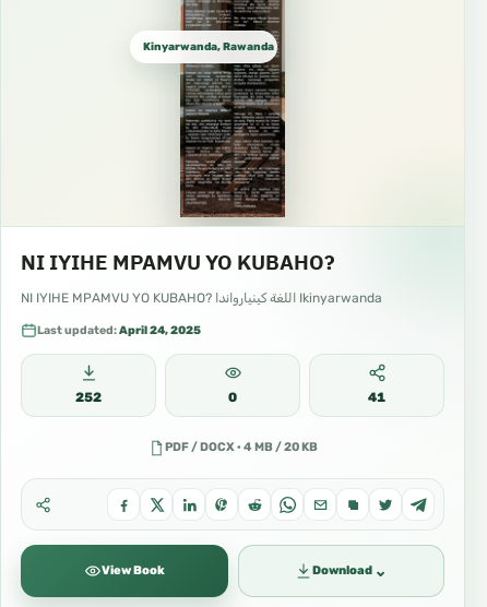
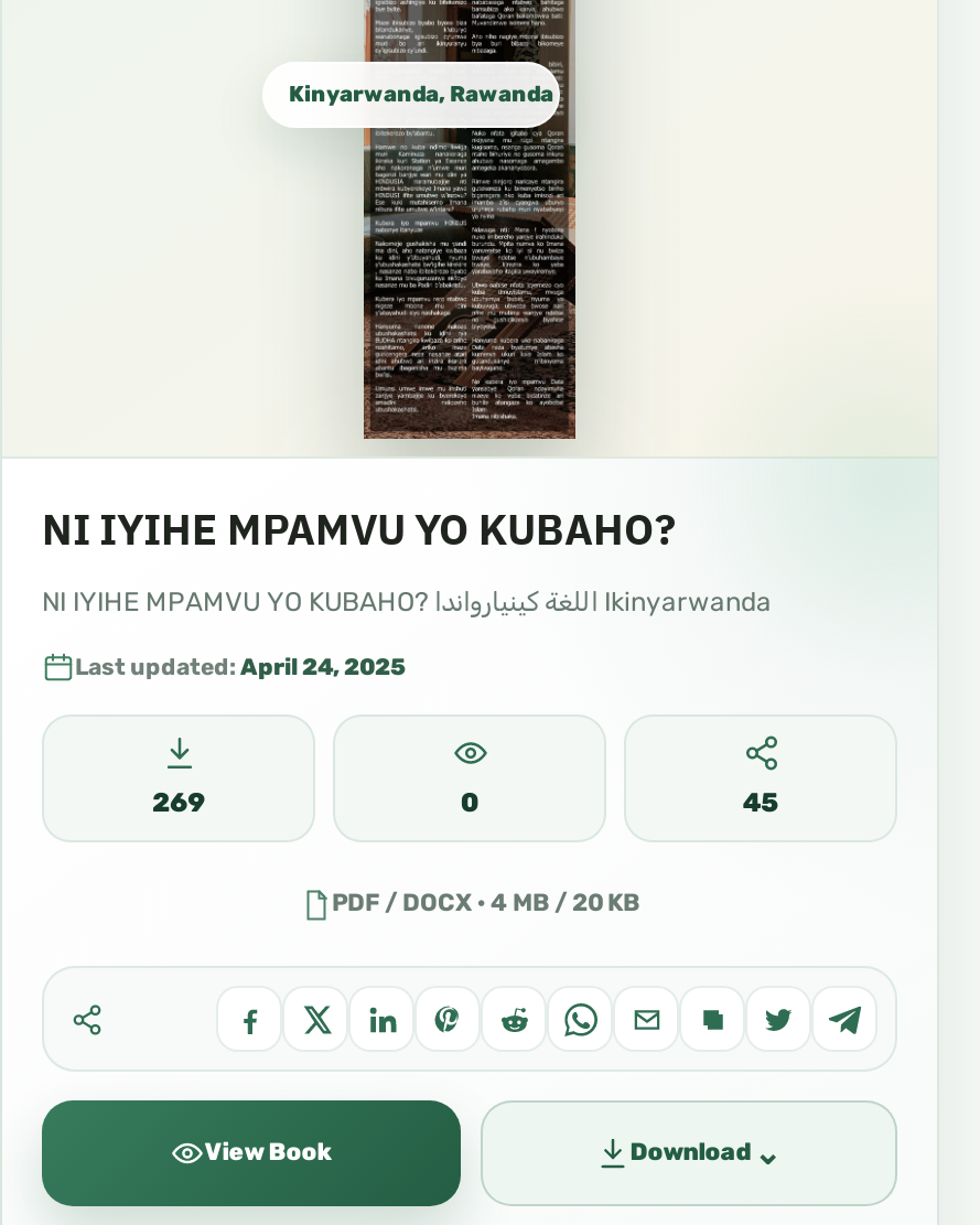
[75,390,102,405] 252 -> [152,787,205,818] 269
[368,390,385,405] 41 -> [743,787,778,818] 45

